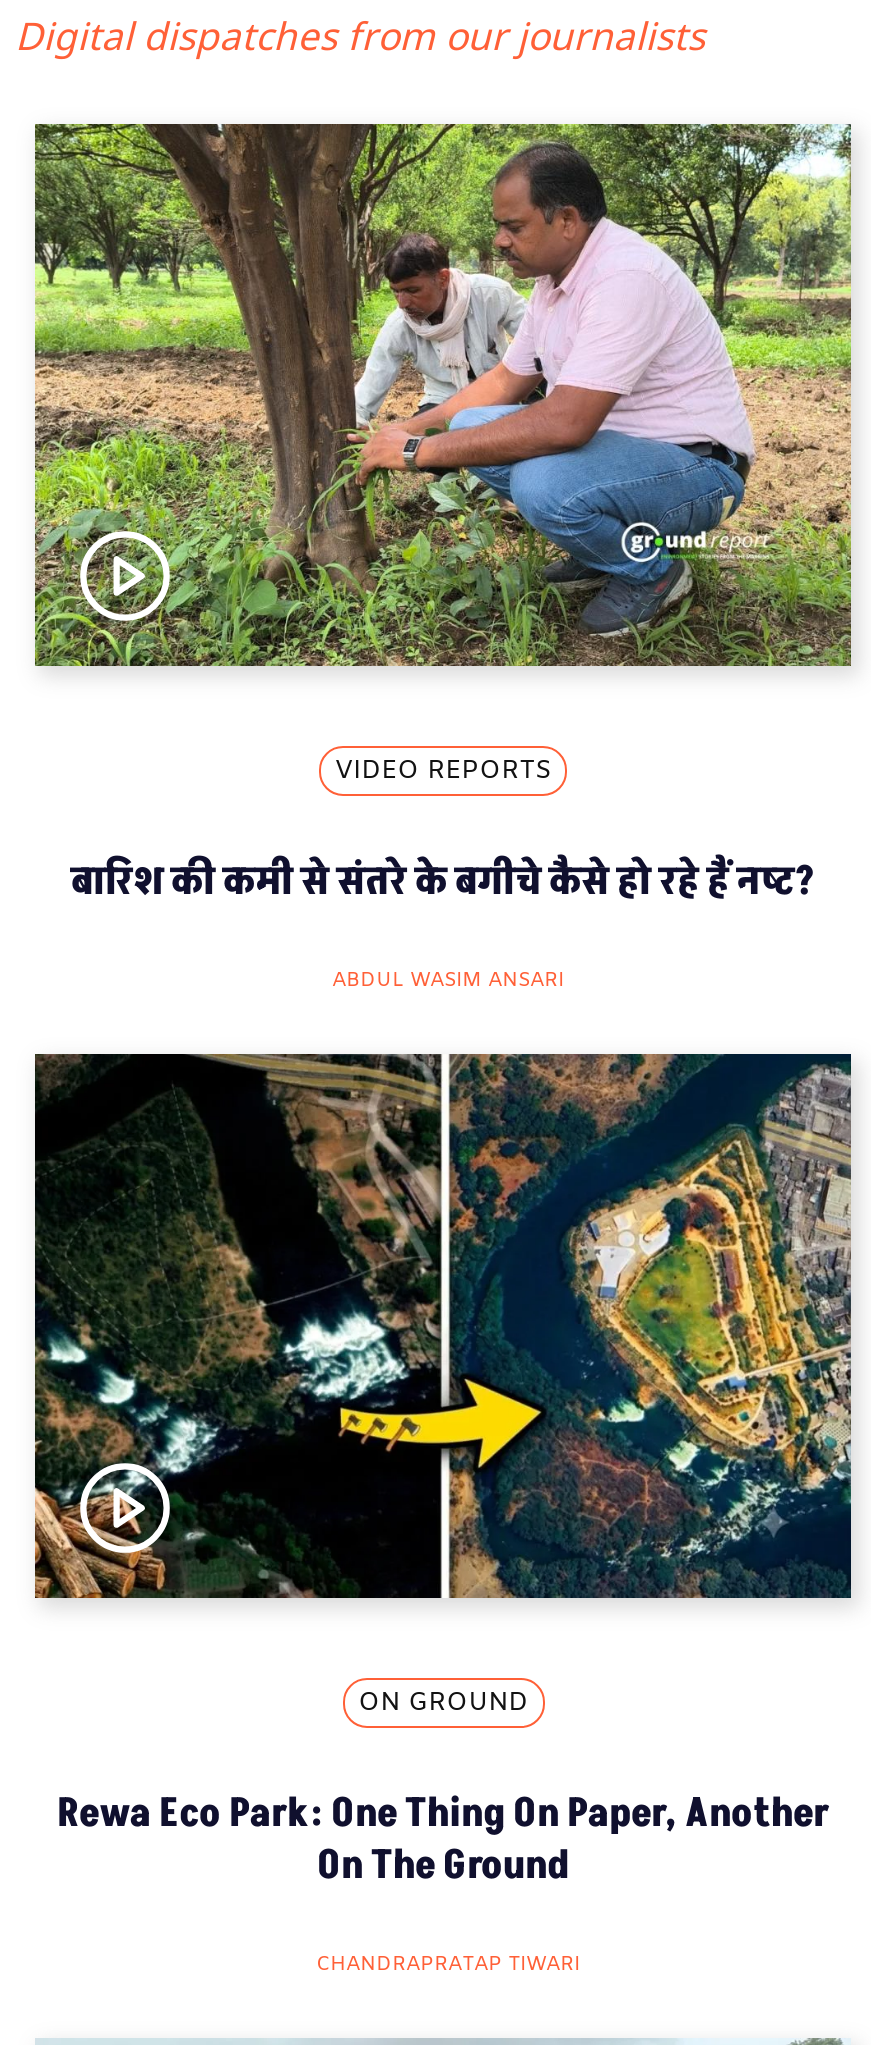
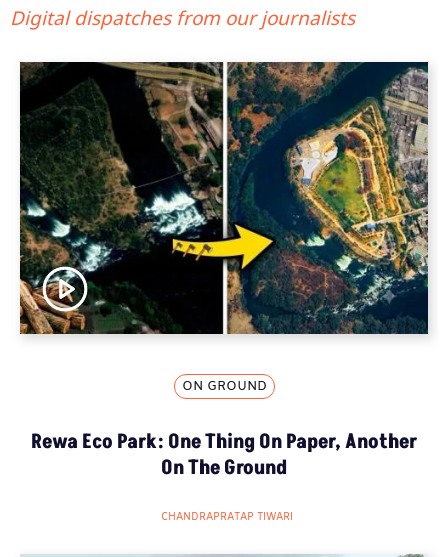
[33,122,853,668] [image] -> none
[71,755,815,995] VIDEO REPORTS | बारिश की कमी से संतरे के बगीचे कैसे हो रहे हैं नष्ट? | ABDUL WASIM ANSARI -> none

